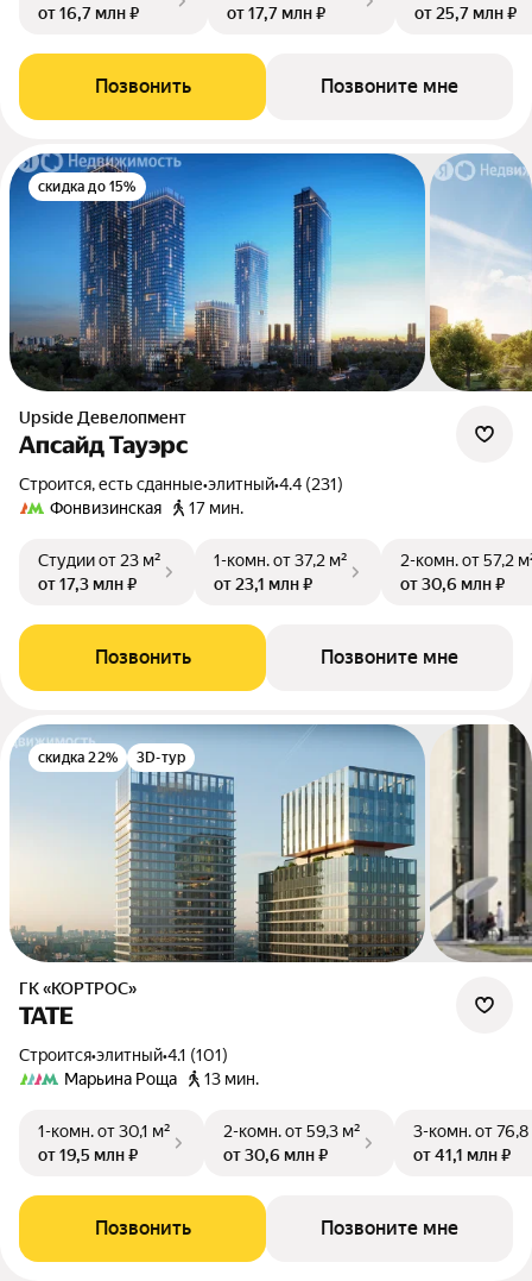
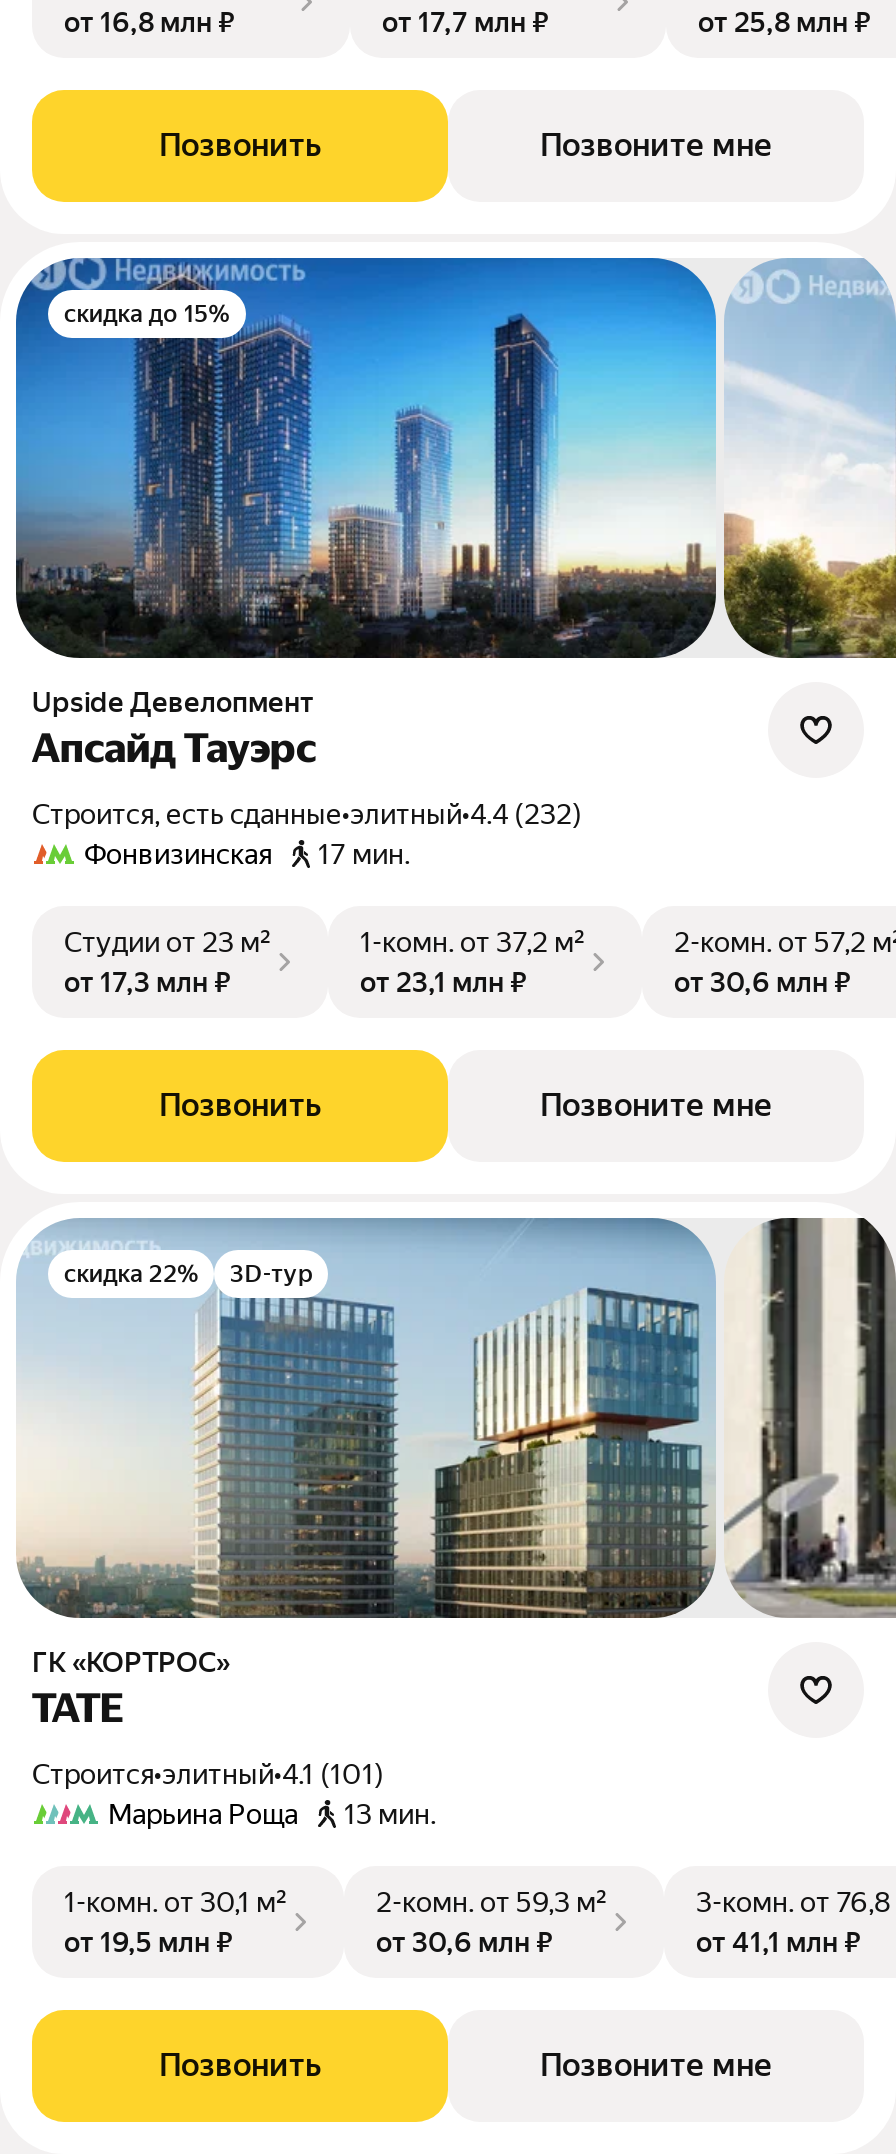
[38,4,139,23] от 16,7 млн ₽ -> [64,6,234,38] от 16,8 млн ₽
[414,4,517,23] от 25,7 млн ₽ -> [698,6,870,38] от 25,8 млн ₽
[30,475,343,494] Строится, есть сданные•элитный•4.4 (231) -> [50,798,582,830] Строится, есть сданные•элитный•4.4 (232)

